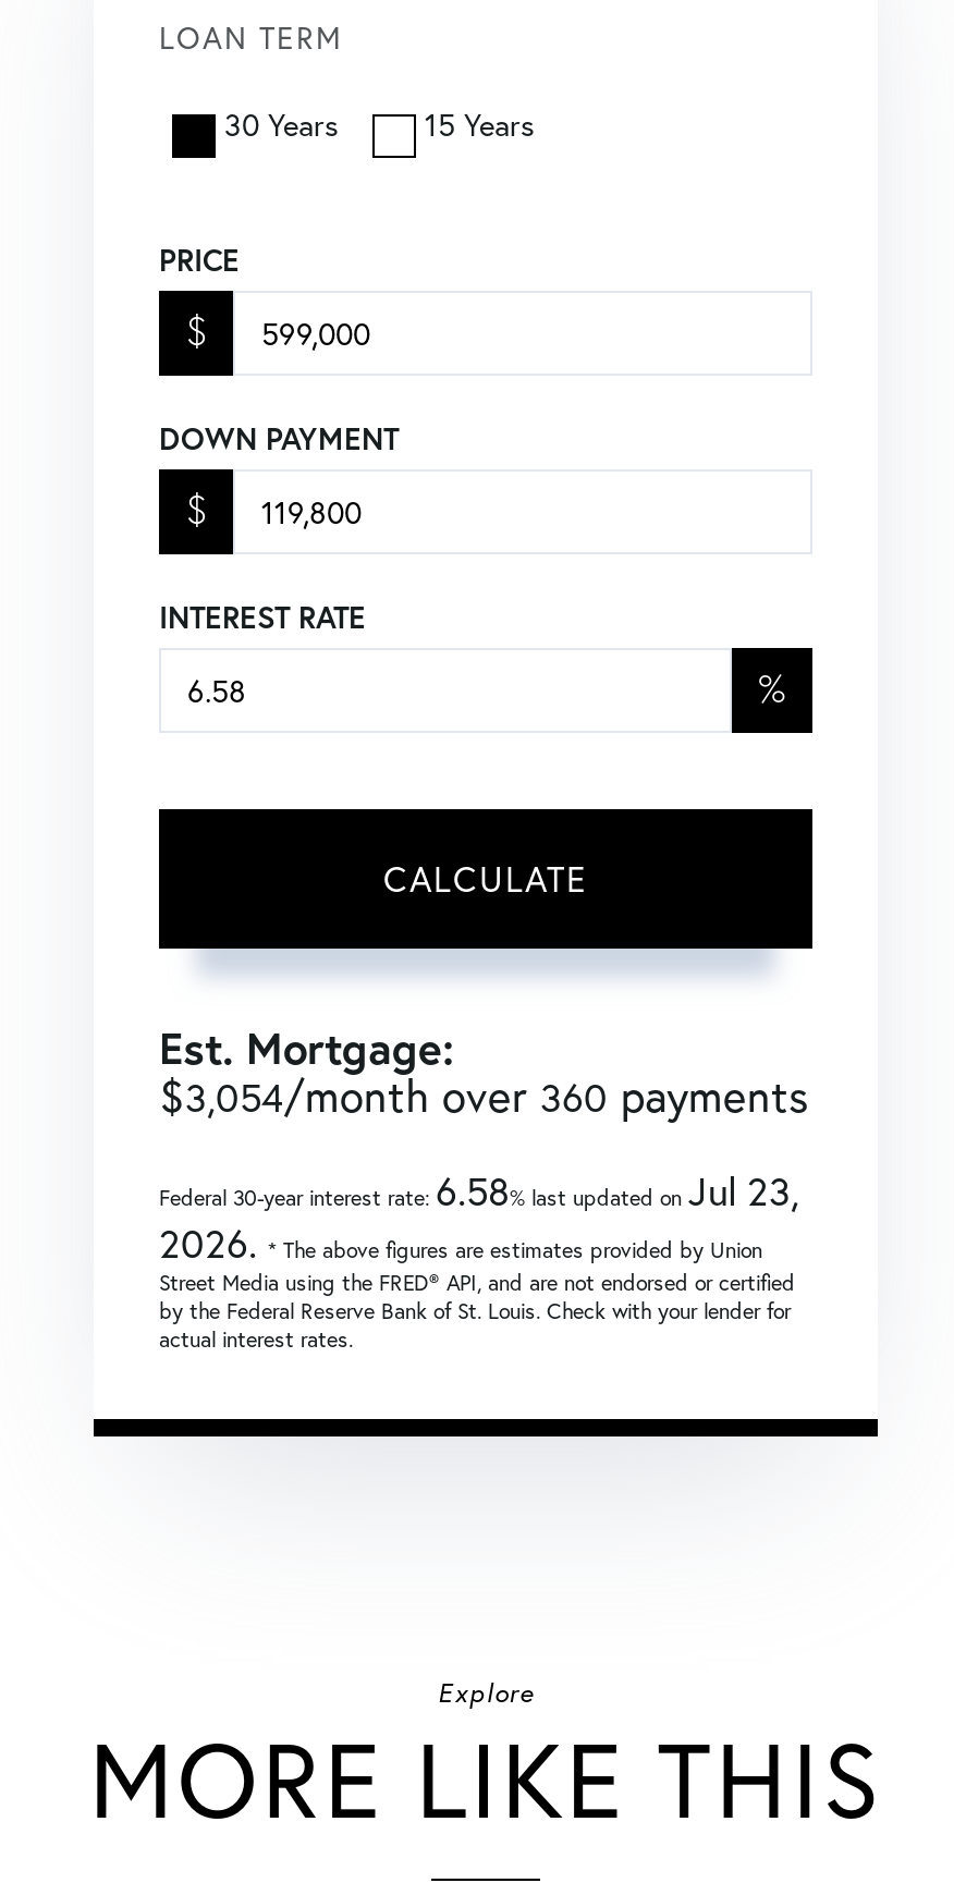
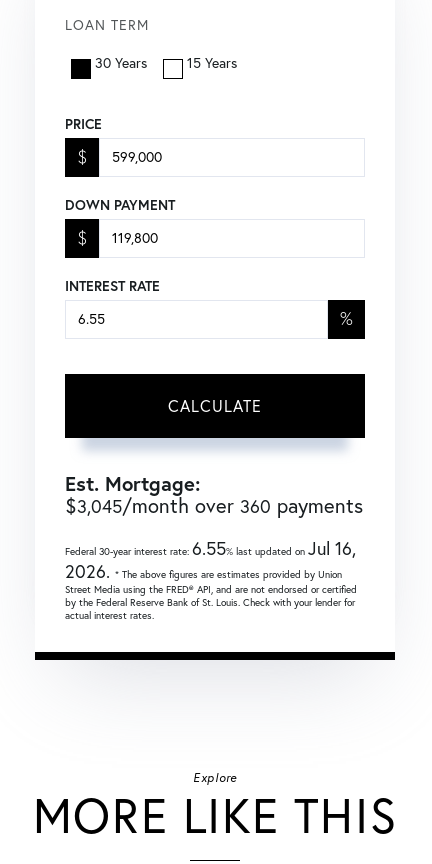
[159,1066,808,1125] $3,054/month over 360 payments -> [65,493,363,518] $3,045/month over 360 payments
[159,1164,799,1216] Federal 30-year interest rate:6.58% last updated onJul 23, -> [65,537,356,560] Federal 30-year interest rate:6.55% last updated onJul 16,

